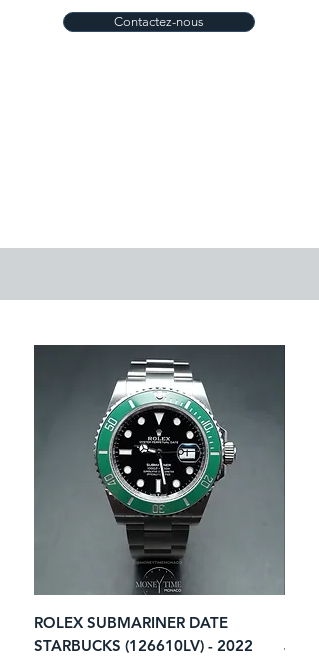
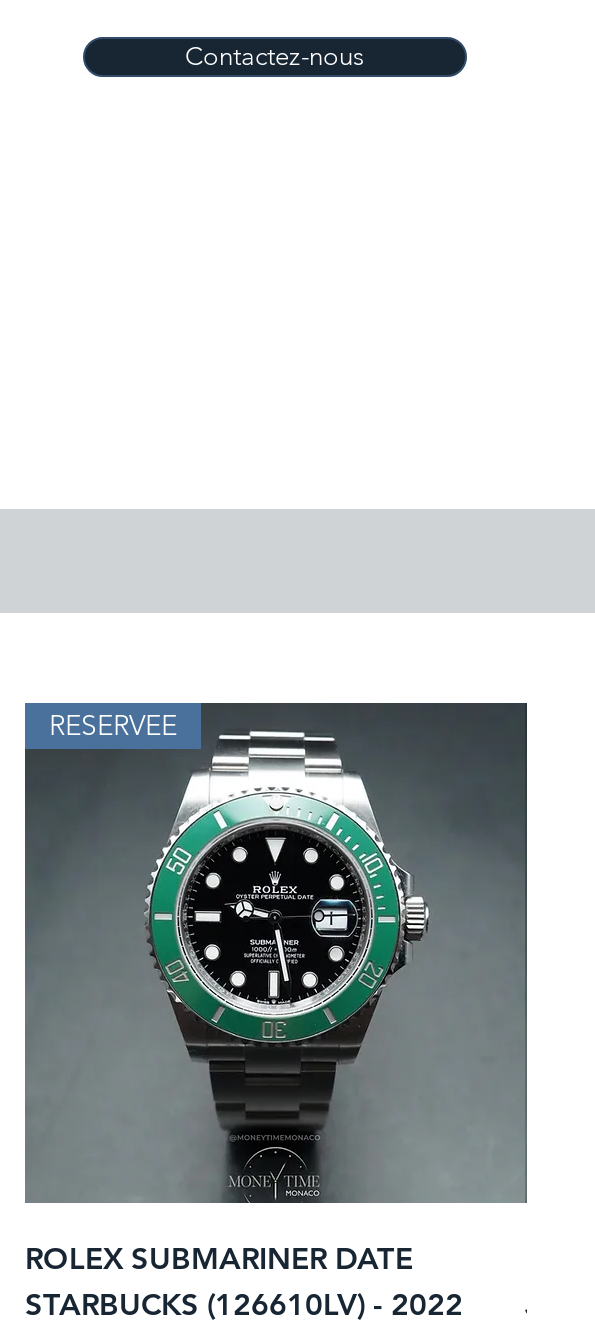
none -> [49,707,177,743] RESERVEE

